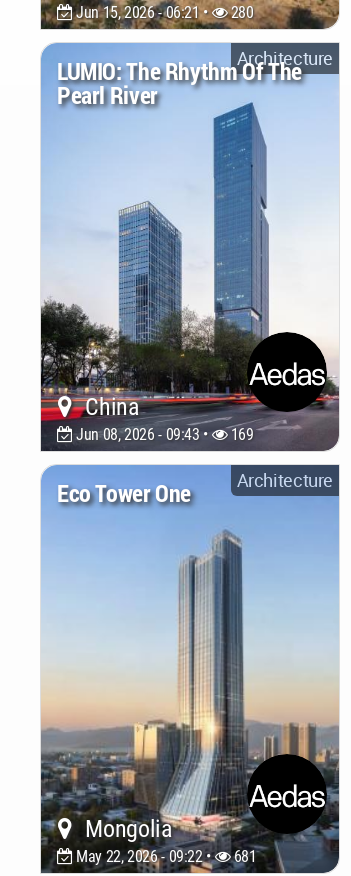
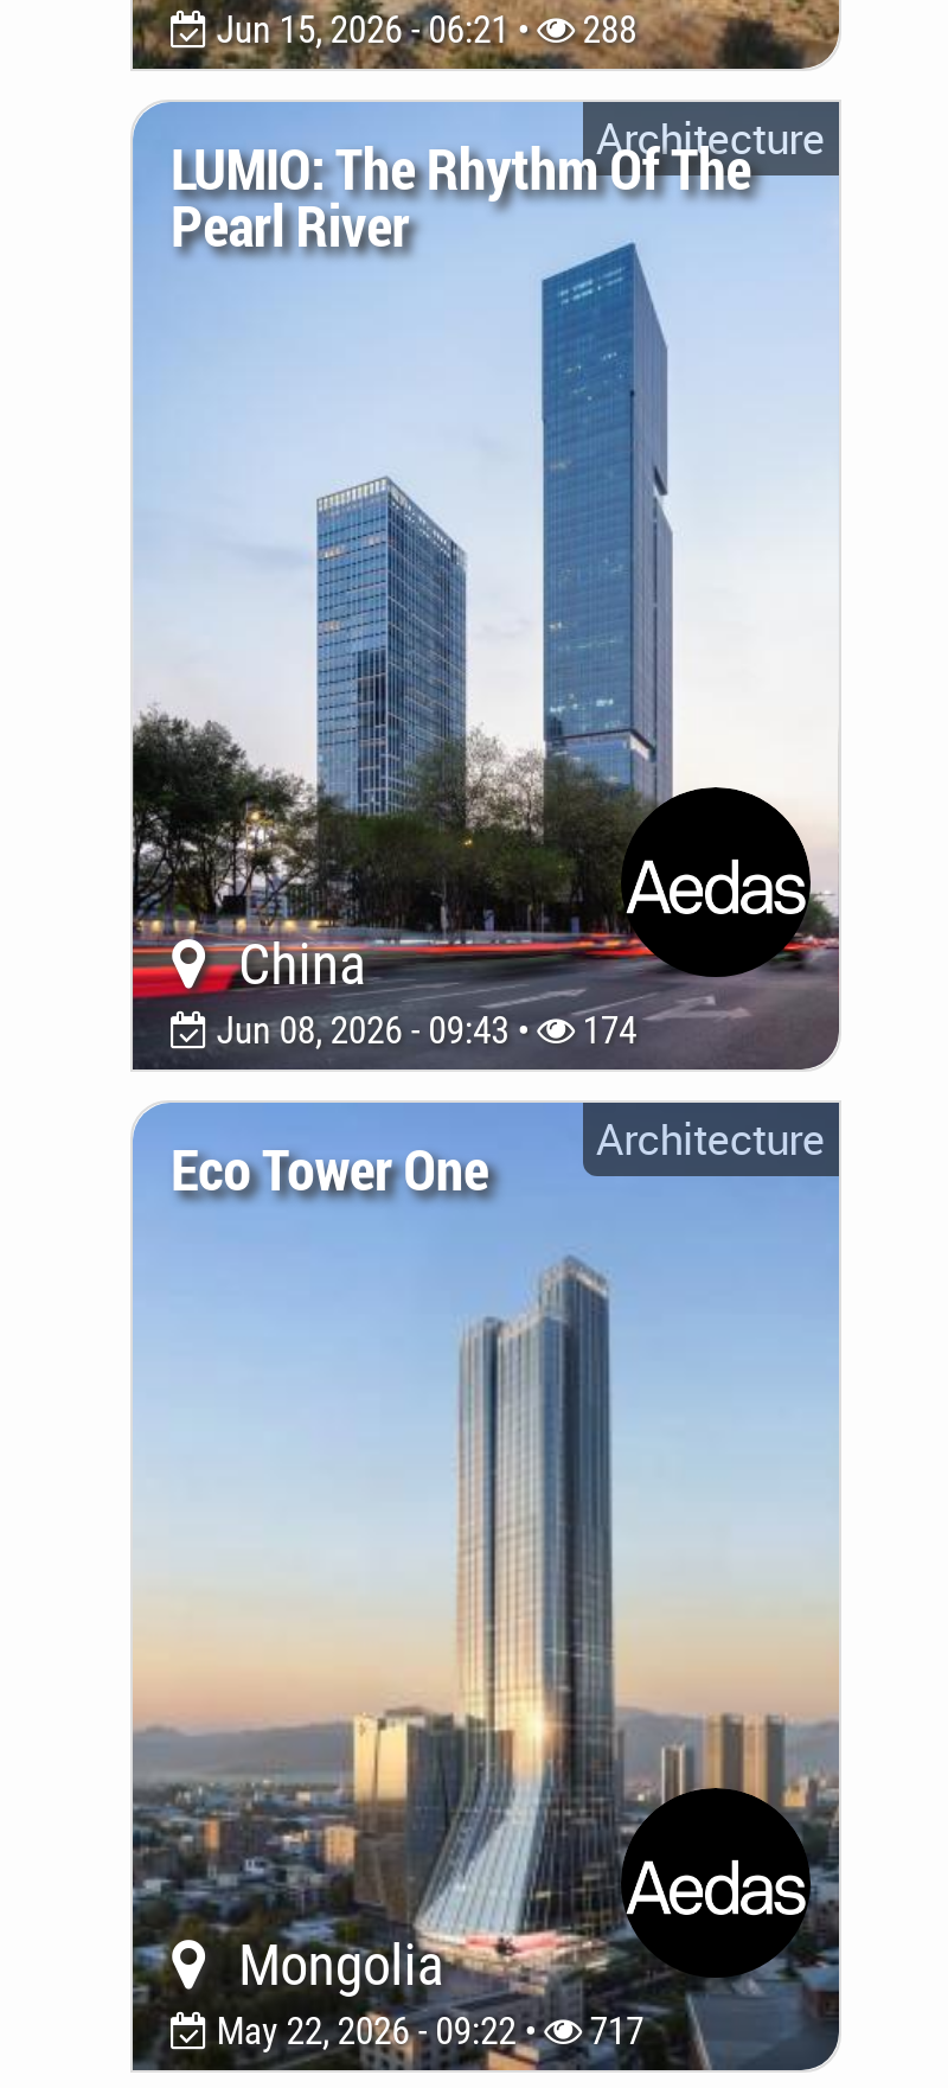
[73,3,254,22] Jun 15, 2026 - 06:21 • 280 -> [208,7,637,52] Jun 15, 2026 - 06:21 • 288
[73,425,254,444] Jun 08, 2026 - 09:43 • 169 -> [208,1008,637,1053] Jun 08, 2026 - 09:43 • 174
[73,847,257,866] May 22, 2026 - 09:22 • 681 -> [208,2009,644,2054] May 22, 2026 - 09:22 • 717

